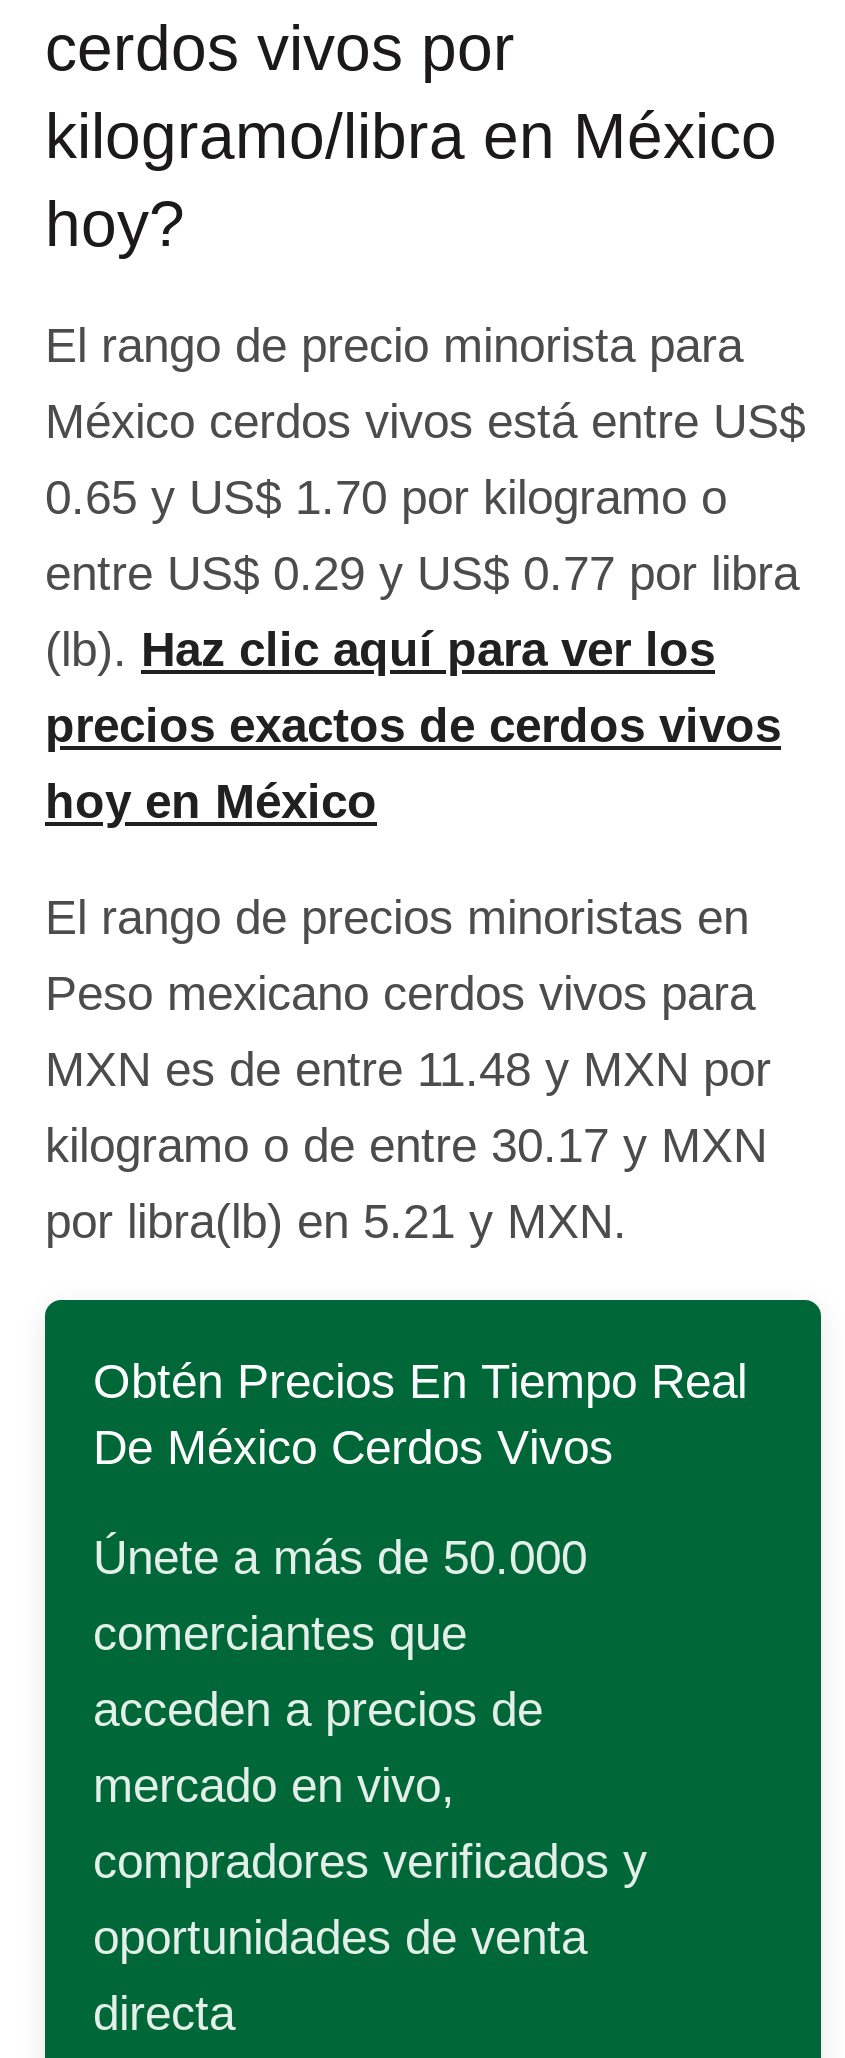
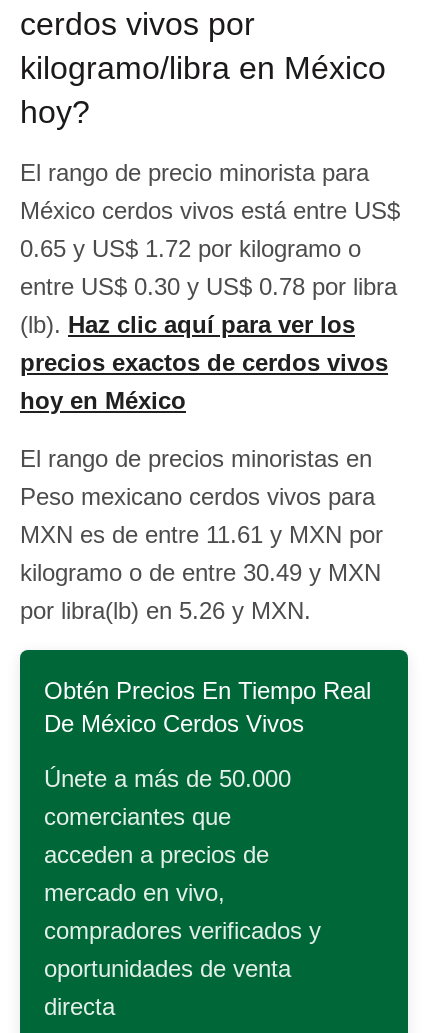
[45,470,727,524] 0.65 y US$ 1.70 por kilogramo o -> [20,235,361,262] 0.65 y US$ 1.72 por kilogramo o
[45,546,799,600] entre US$ 0.29 y US$ 0.77 por libra -> [20,273,397,300] entre US$ 0.30 y US$ 0.78 por libra
[45,1042,771,1096] MXN es de entre 11.48 y MXN por -> [20,521,383,548] MXN es de entre 11.61 y MXN por
[45,1118,767,1172] kilogramo o de entre 30.17 y MXN -> [20,559,381,586] kilogramo o de entre 30.49 y MXN
[45,1194,627,1248] por libra(lb) en 5.21 y MXN. -> [20,597,311,624] por libra(lb) en 5.26 y MXN.

